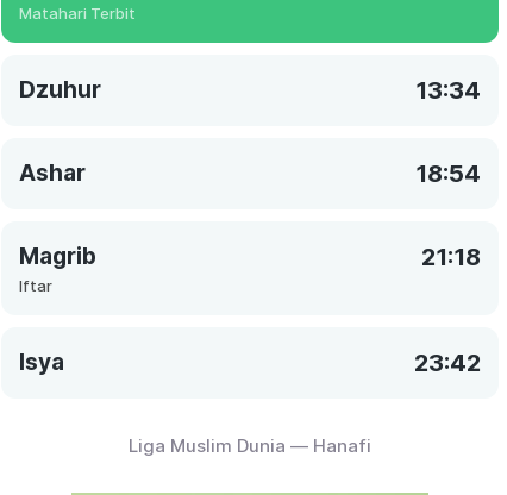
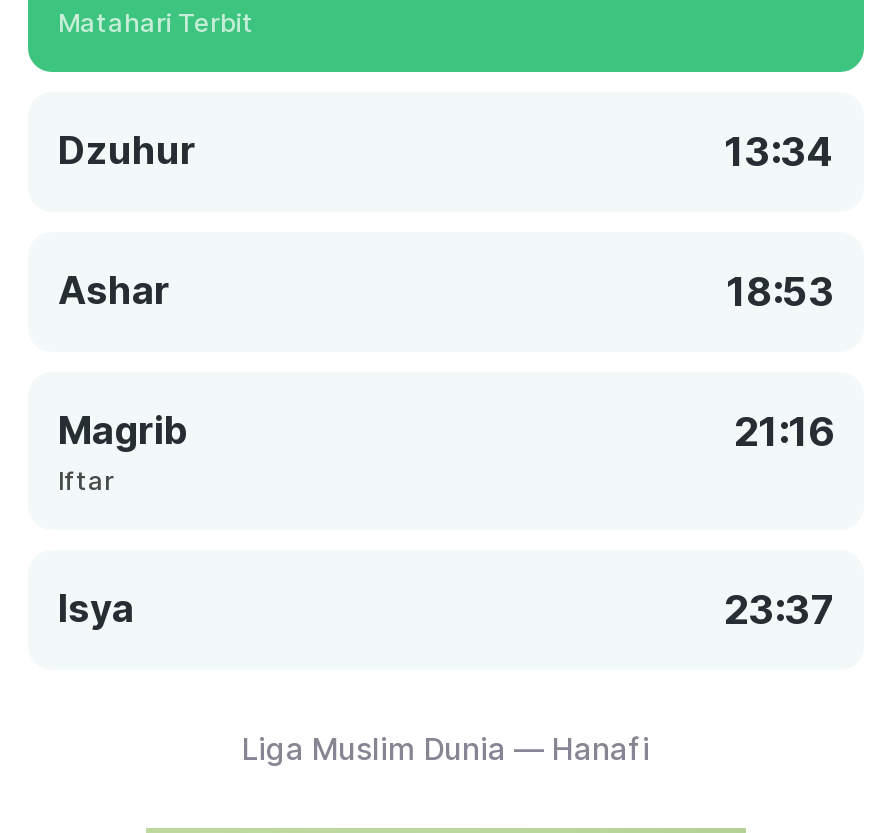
[415,159,481,188] 18:54 -> [726,268,834,316] 18:53
[421,243,481,271] 21:18 -> [734,408,834,456] 21:16
[414,349,481,377] 23:42 -> [724,586,834,634] 23:37

